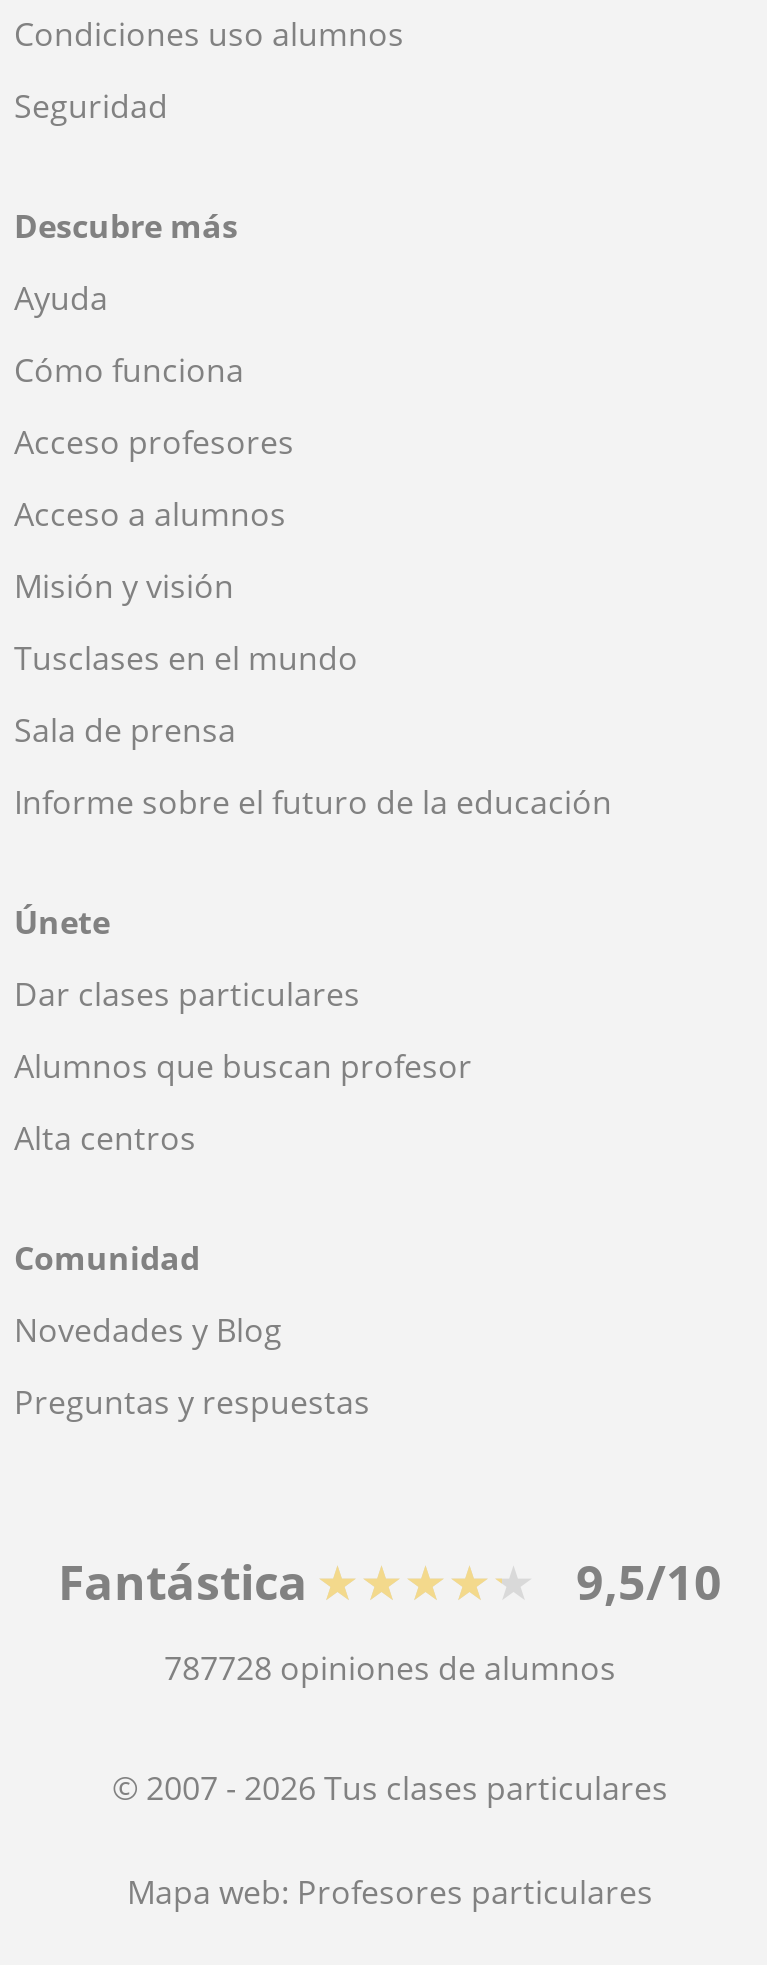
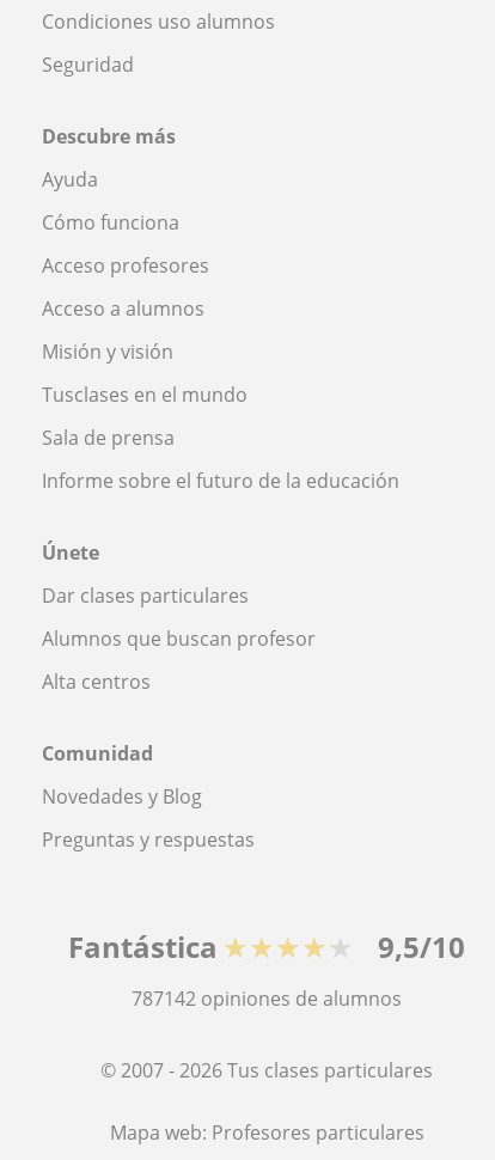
[164,1646,616,1690] 787728 opiniones de alumnos -> [132,985,402,1012] 787142 opiniones de alumnos

